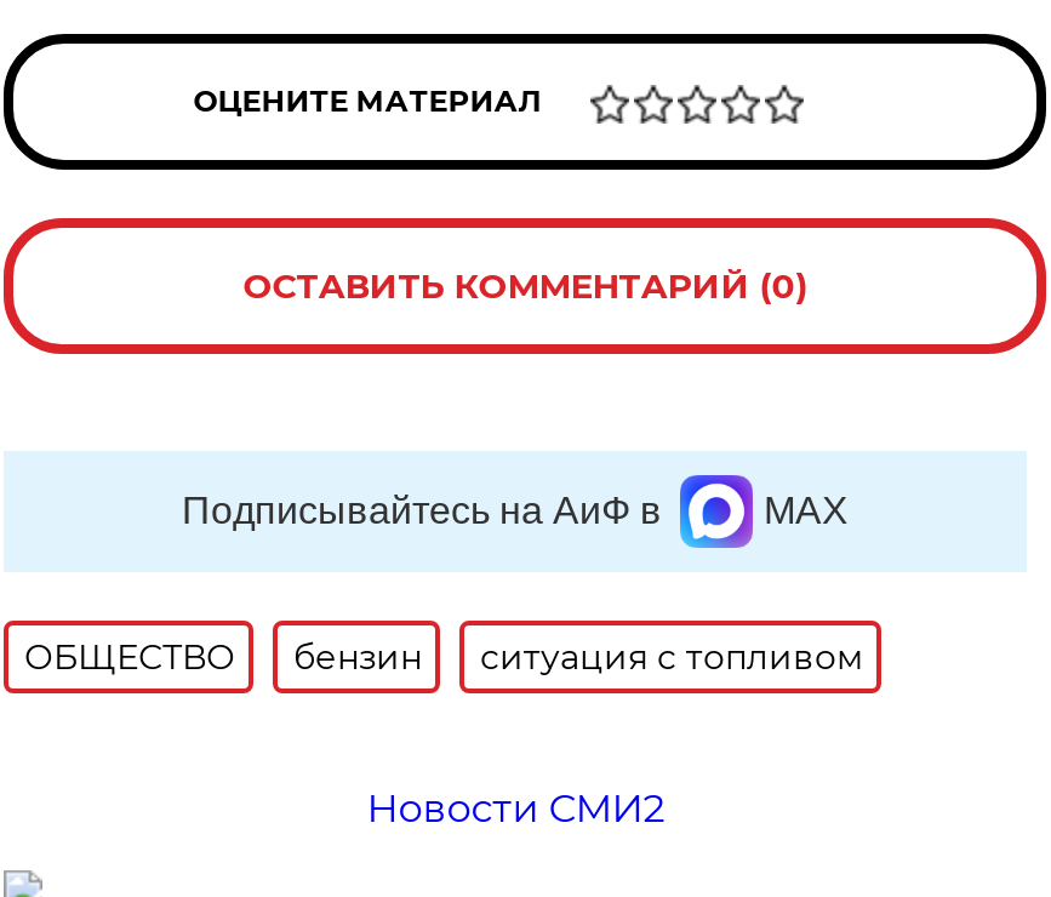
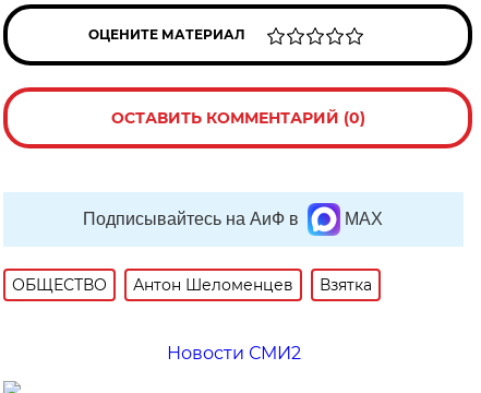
[293,635,863,679] бензин | ситуация с топливом -> [134,275,372,295] Антон Шеломенцев | Взятка

